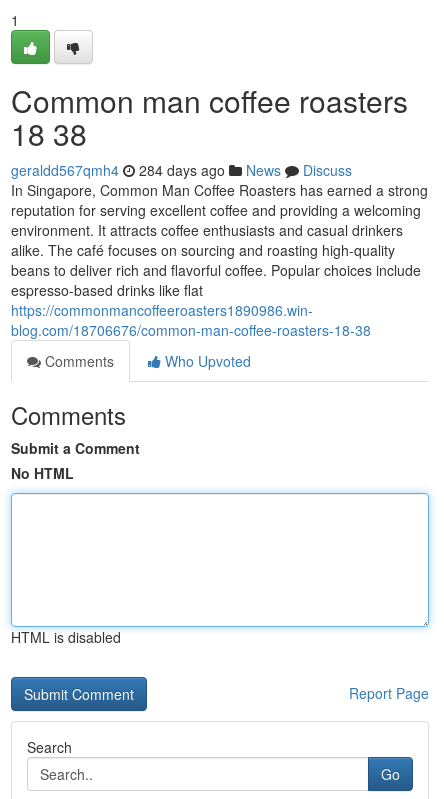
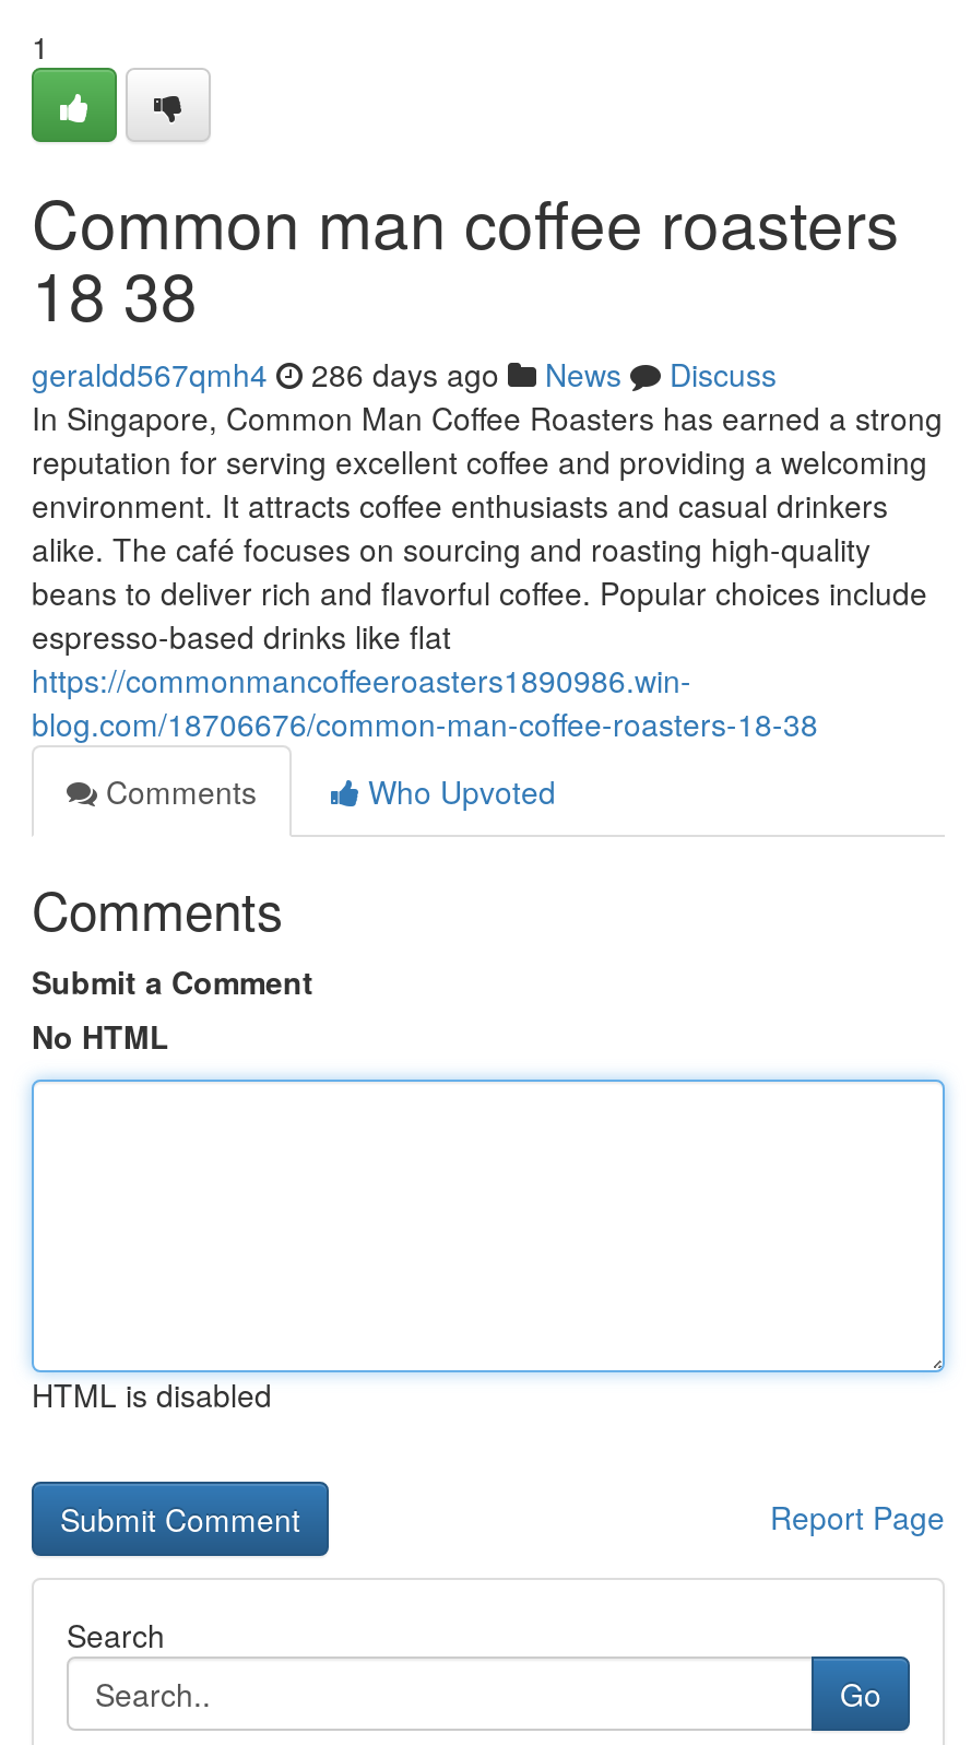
[11,160,352,180] geraldd567qmh4 284 days ago News Discuss -> [32,352,777,396] geraldd567qmh4 286 days ago News Discuss

